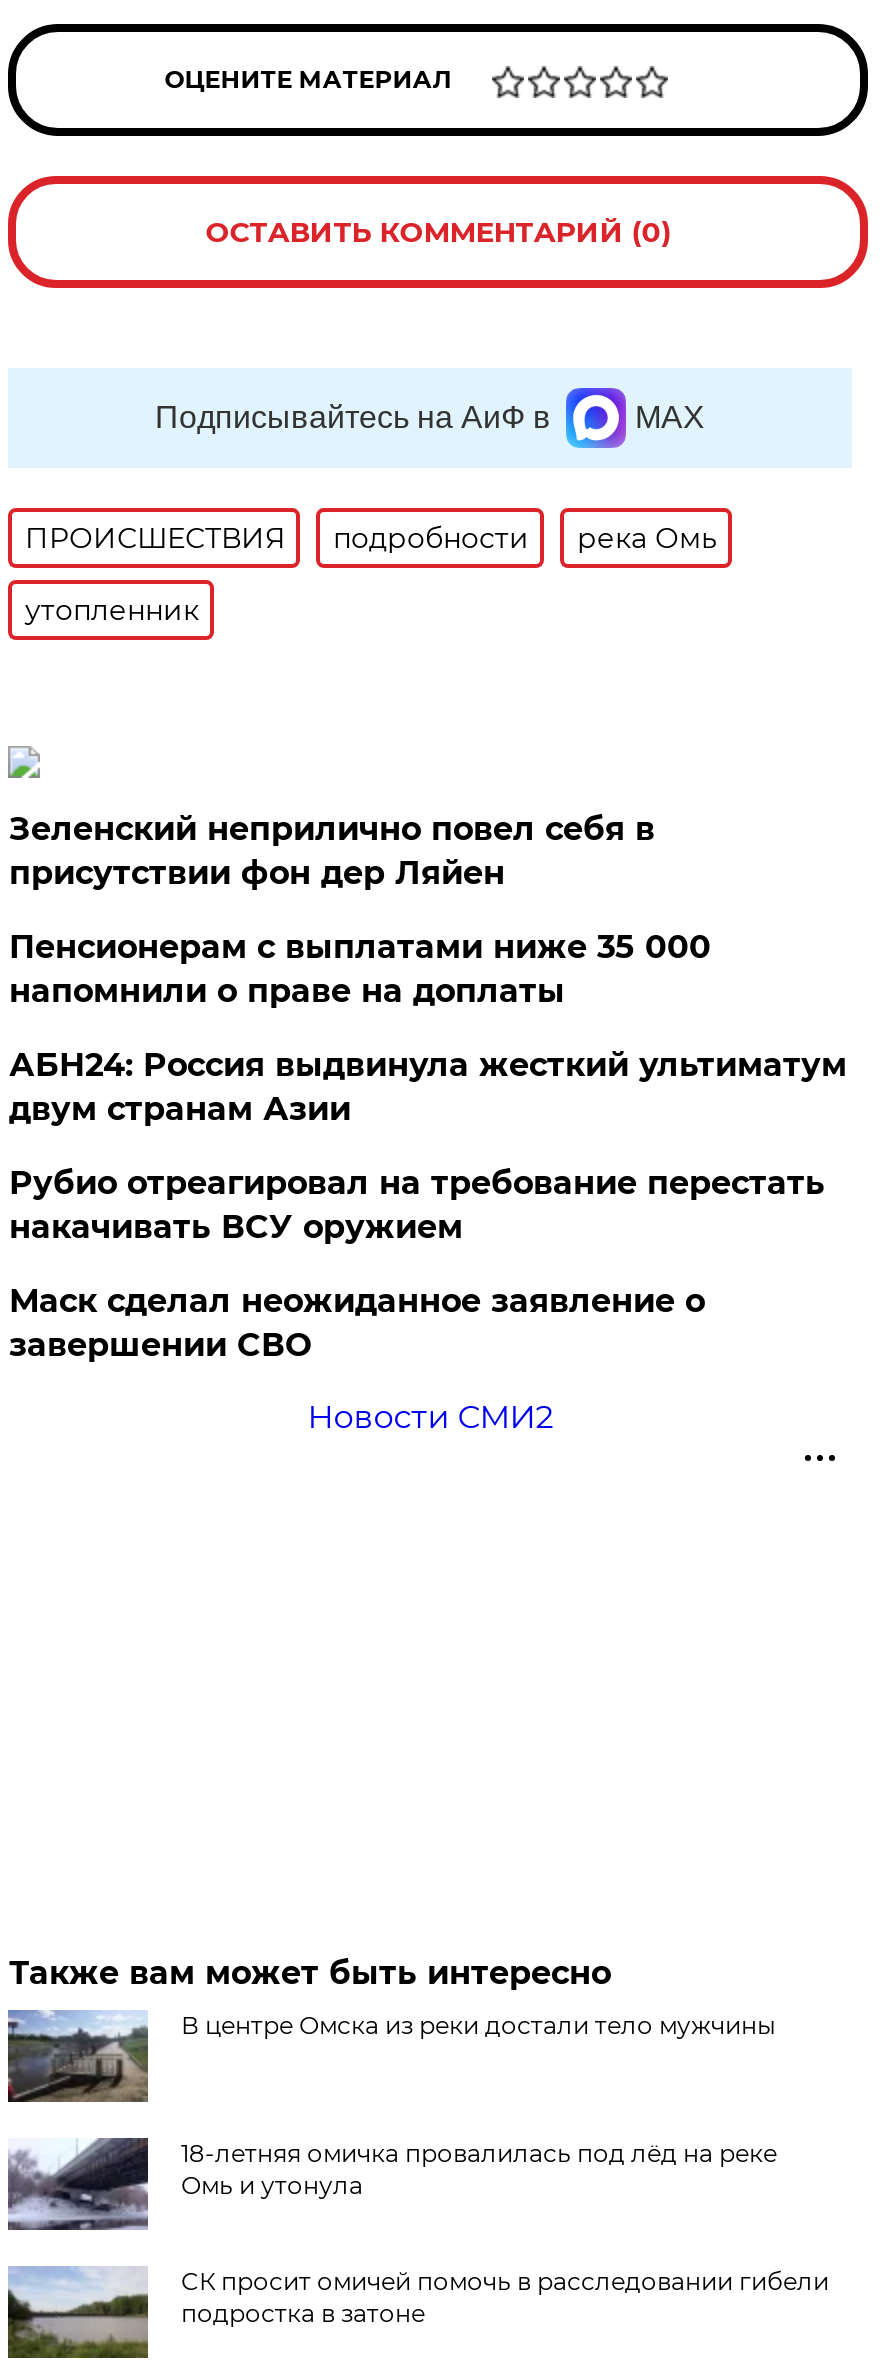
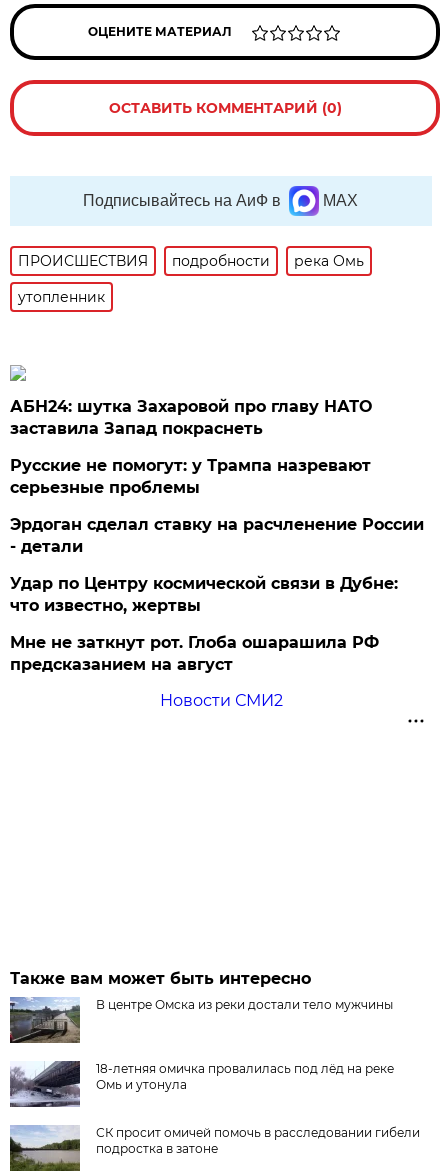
[9,810,655,892] Зеленский неприлично повел cебя в | присутствии фон дер Ляйен -> [10,397,372,438] АБН24: шутка Захаровой про главу НАТО | заставила Запад покраснеть
[9,928,711,1010] Пенсионерам с выплатами ниже 35 000 | напомнили о праве на доплаты -> [10,456,371,497] Русские не помогут: у Трампа назревают | серьезные проблемы
[9,1046,847,1128] АБН24: Россия выдвинула жесткий ультиматум | двум странам Азии -> [10,515,424,556] Эрдоган сделал ставку на расчленение России | - детали
[9,1164,825,1246] Рубио отреагировал на требование перестать | накачивать ВСУ оружием -> [10,574,398,615] Удар по Центру космической связи в Дубне: | что известно, жертвы
[9,1282,705,1364] Маск сделал неожиданное заявление о | завершении СВО -> [10,633,379,674] Мне не заткнут рот. Глоба ошарашила РФ | предсказанием на август

